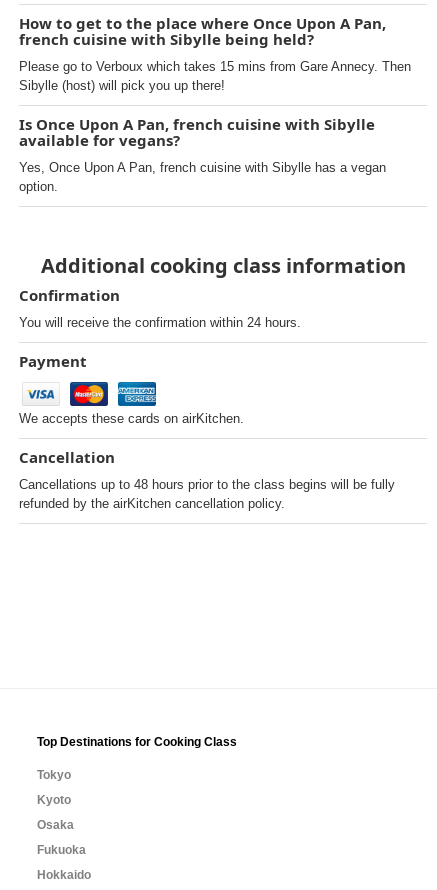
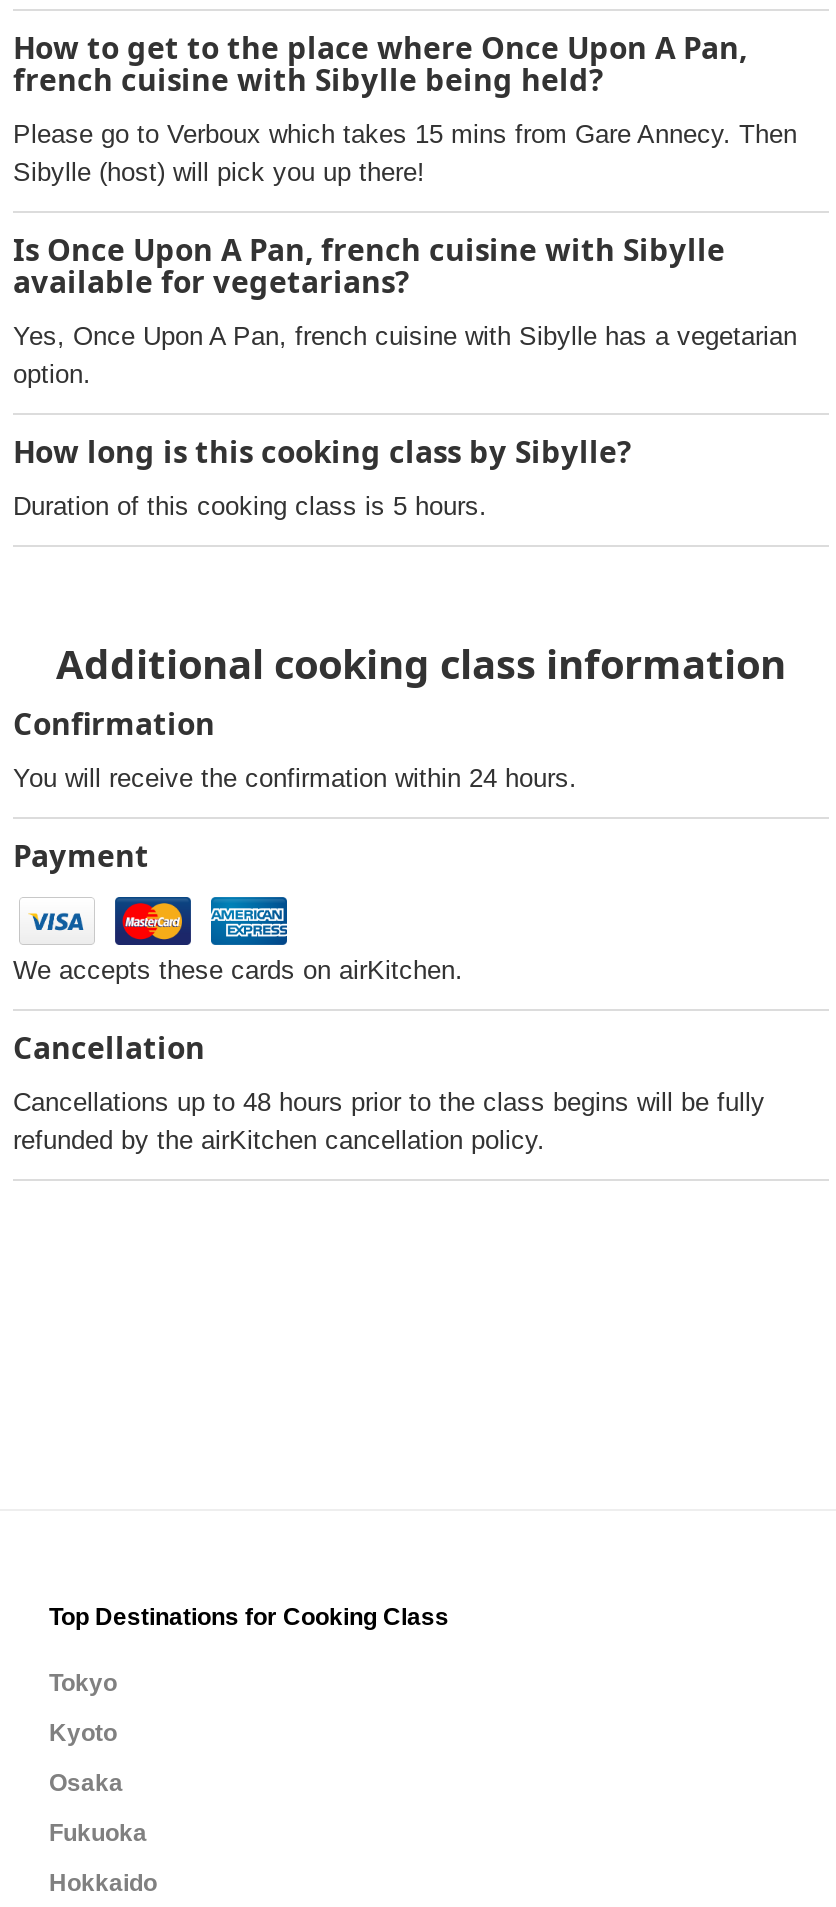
[19,129,180,149] available for vegans? -> [13,260,409,300] available for vegetarians?
[19,159,386,174] Yes, Once Upon A Pan, french cuisine with Sibylle has a vegan -> [13,320,797,350] Yes, Once Upon A Pan, french cuisine with Sibylle has a vegetarian
none -> [13,430,631,520] How long is this cooking class by Sibylle? | Duration of this cooking class is 5 hours.

